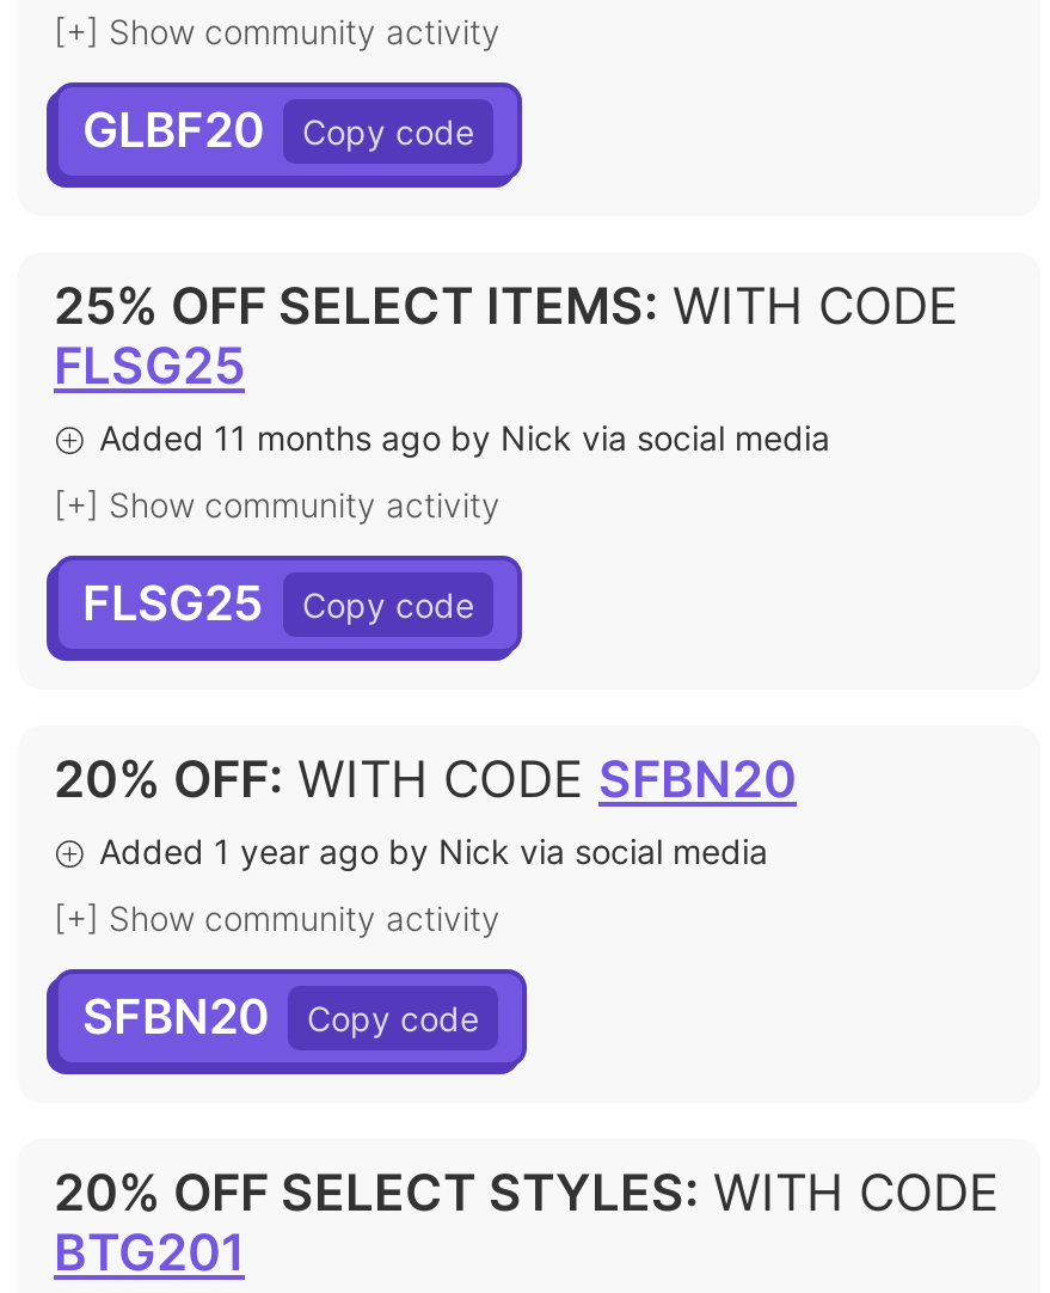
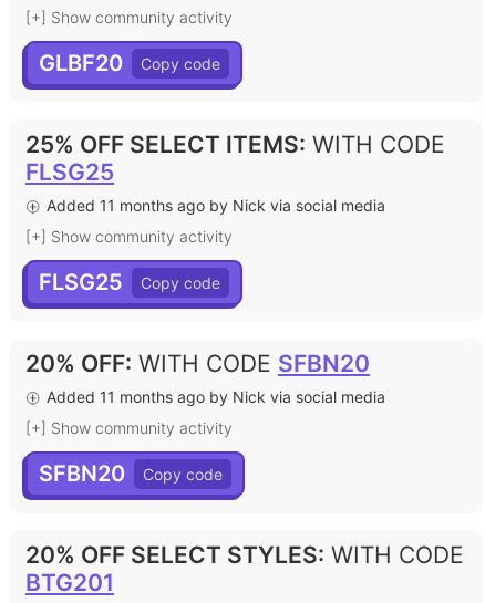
[99,832,768,872] Added 1 year ago by Nick via social media -> [47,388,385,407] Added 11 months ago by Nick via social media

